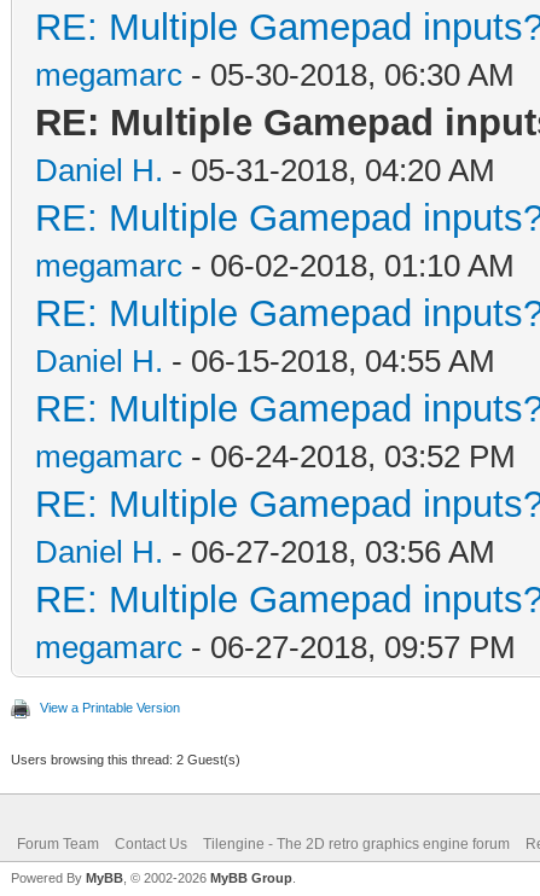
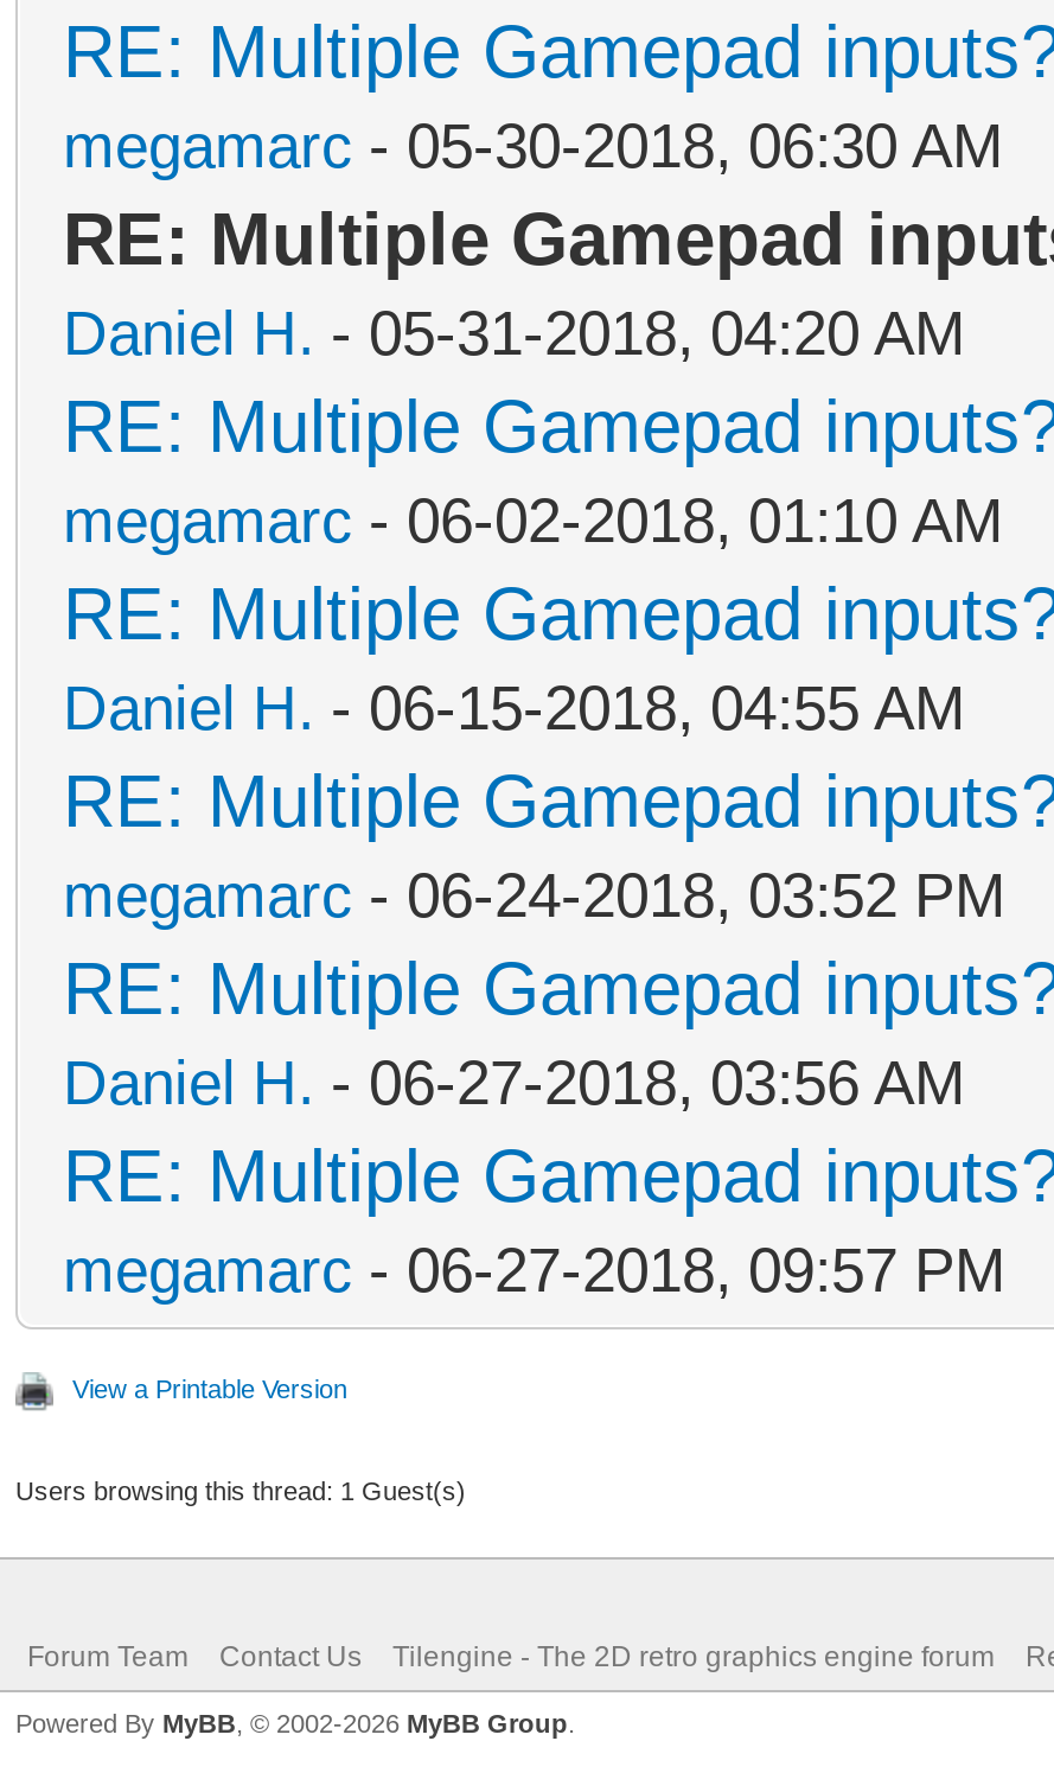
[11,752,240,767] Users browsing this thread: 2 Guest(s) -> [15,1476,466,1505] Users browsing this thread: 1 Guest(s)

